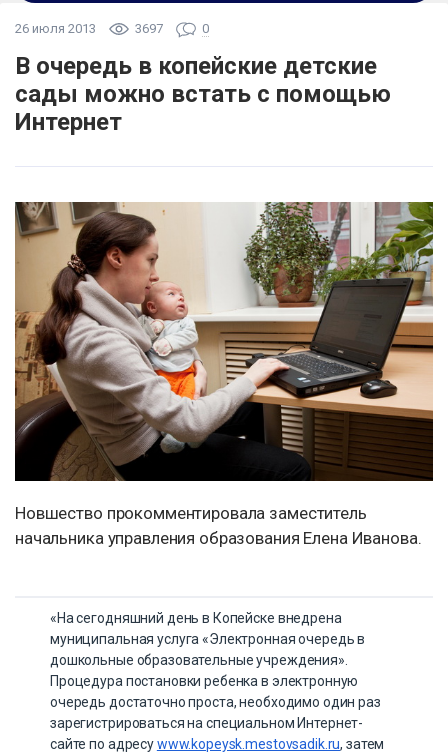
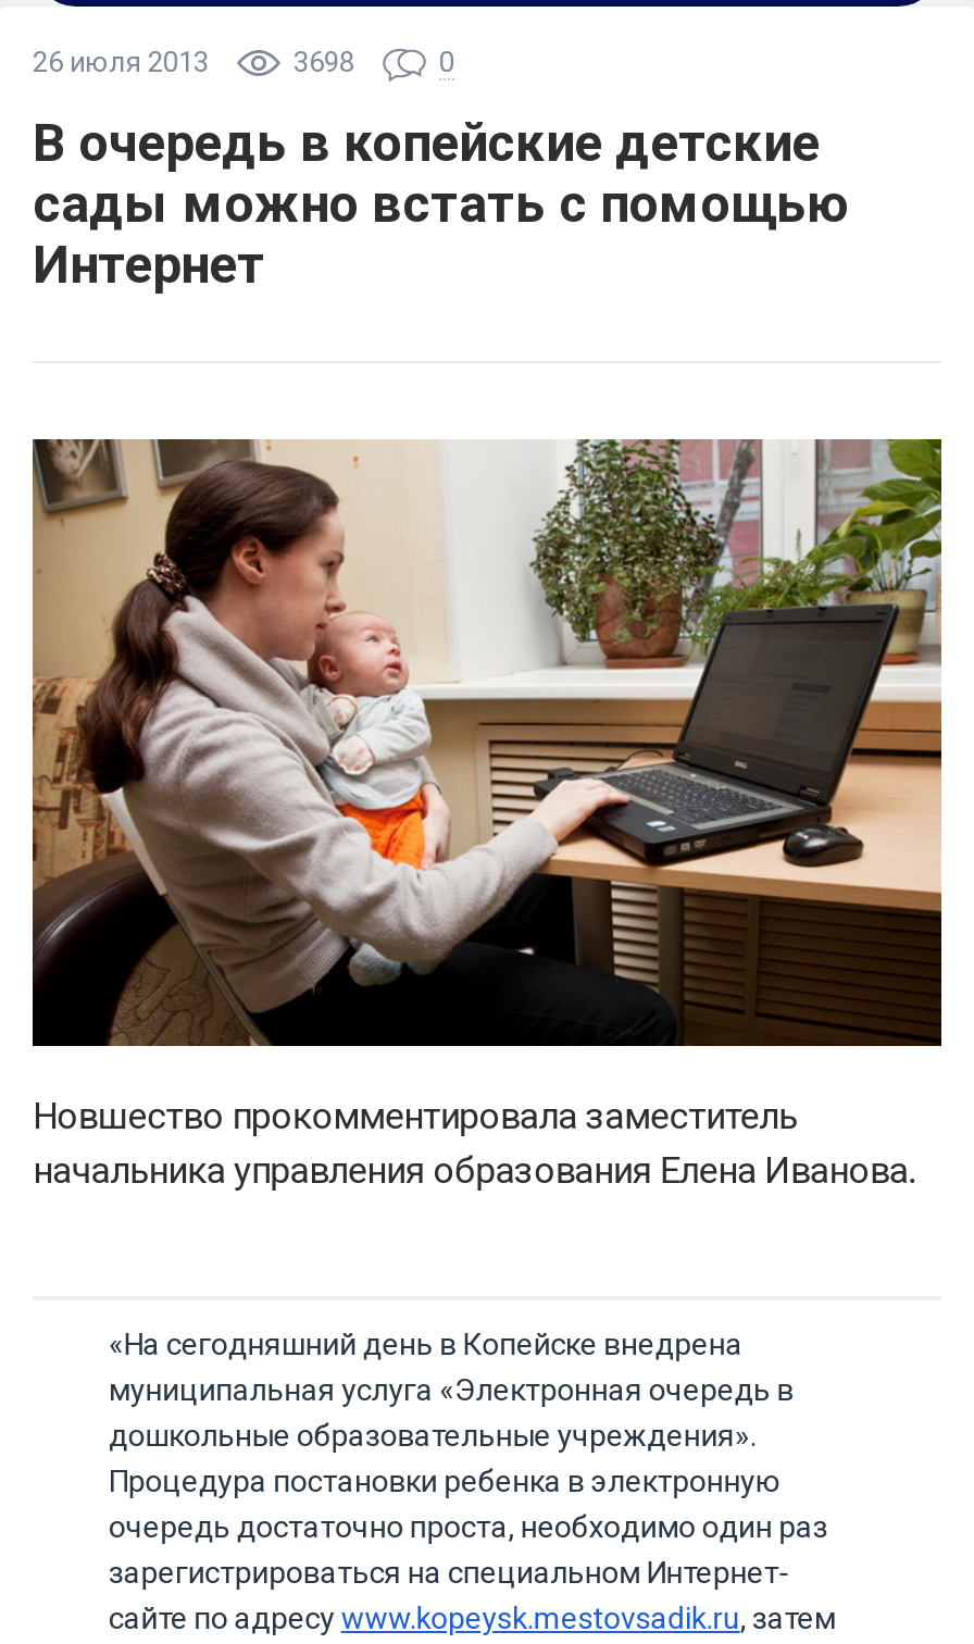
[135,21,163,36] 3697 -> [294,46,354,78] 3698

